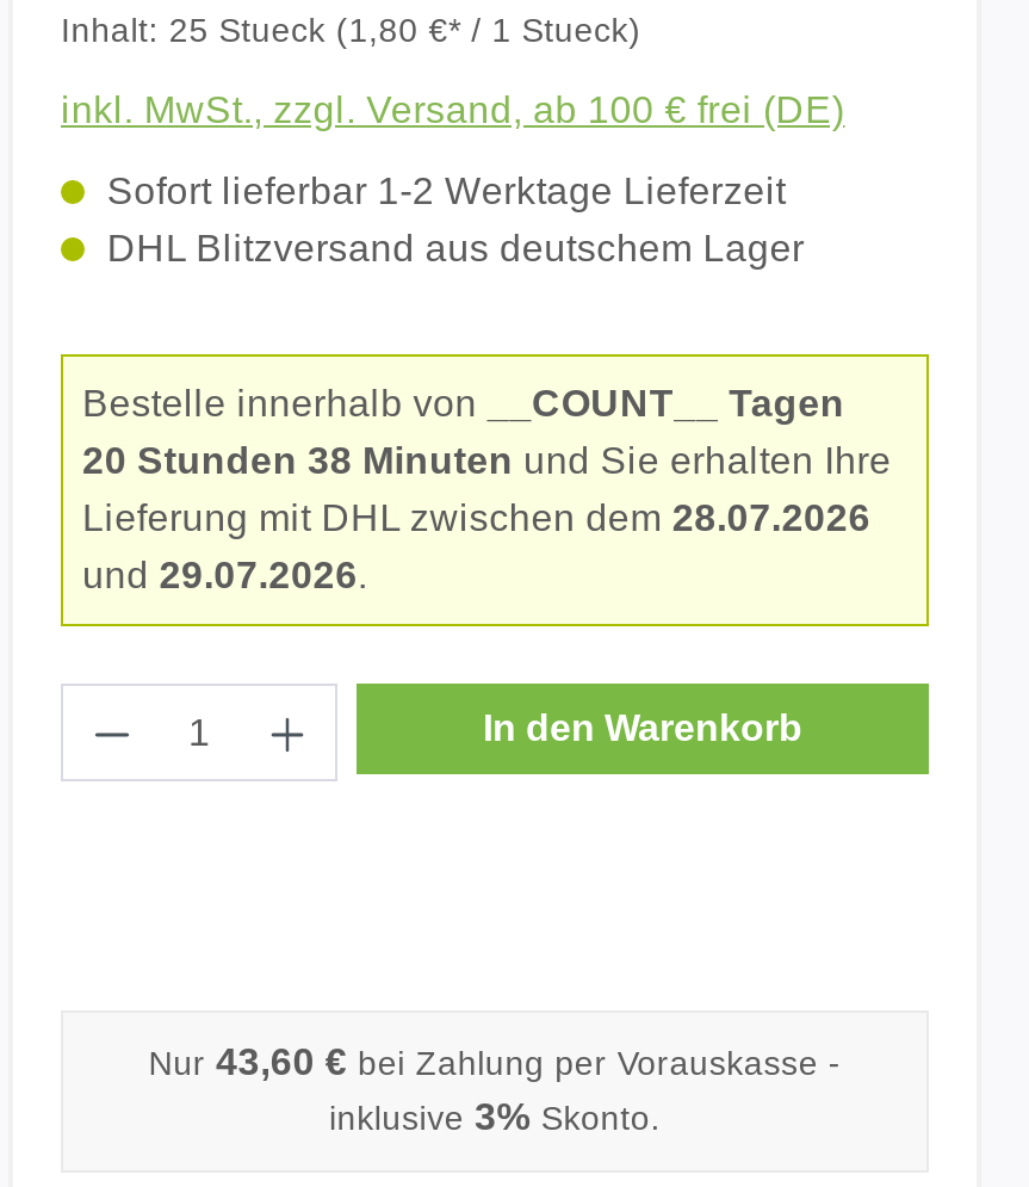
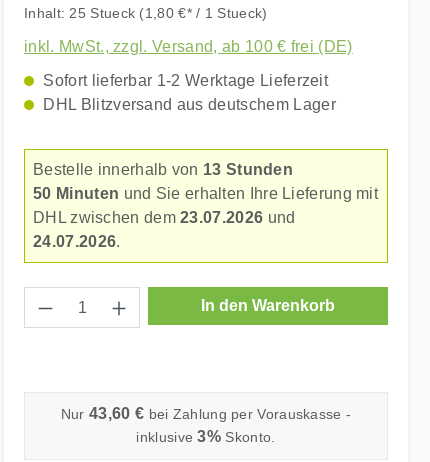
[82,383,892,595] Bestelle innerhalb von __COUNT__ Tagen | 20 Stunden 38 Minuten und Sie erhalten Ihre | Lieferung mit DHL zwischen dem 28.07.2026 | und 29.07.2026. -> [33,161,378,250] Bestelle innerhalb von 13 Stunden | 50 Minuten und Sie erhalten Ihre Lieferung mit | DHL zwischen dem 23.07.2026 und | 24.07.2026.

